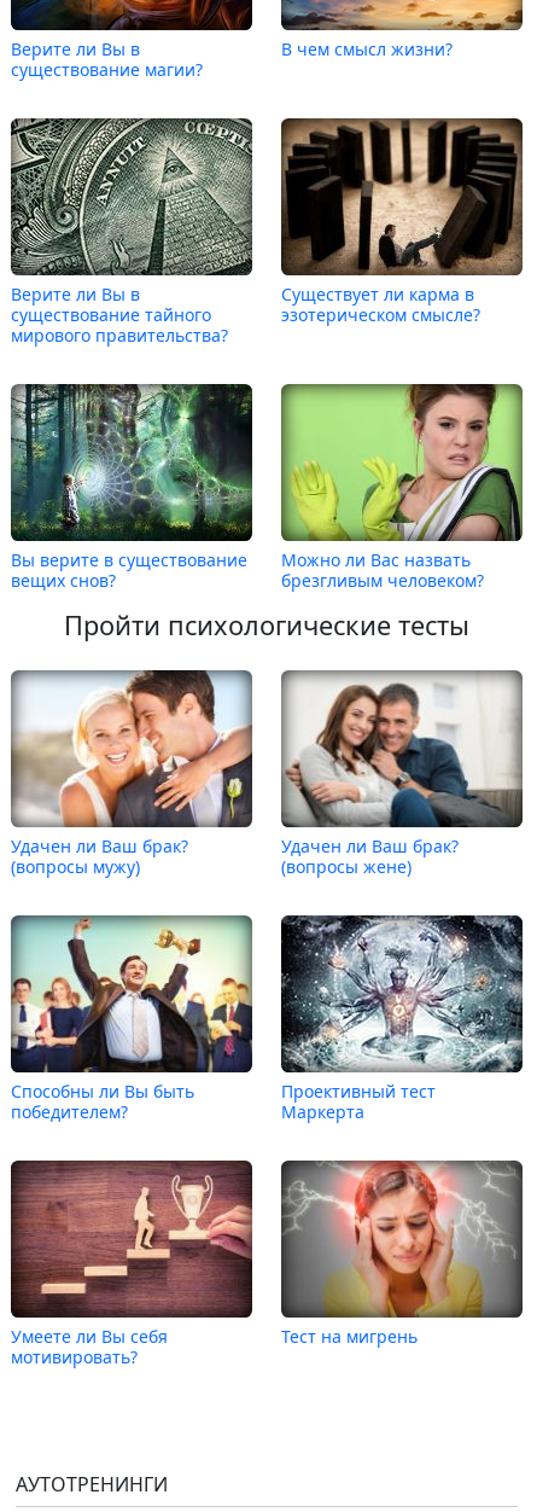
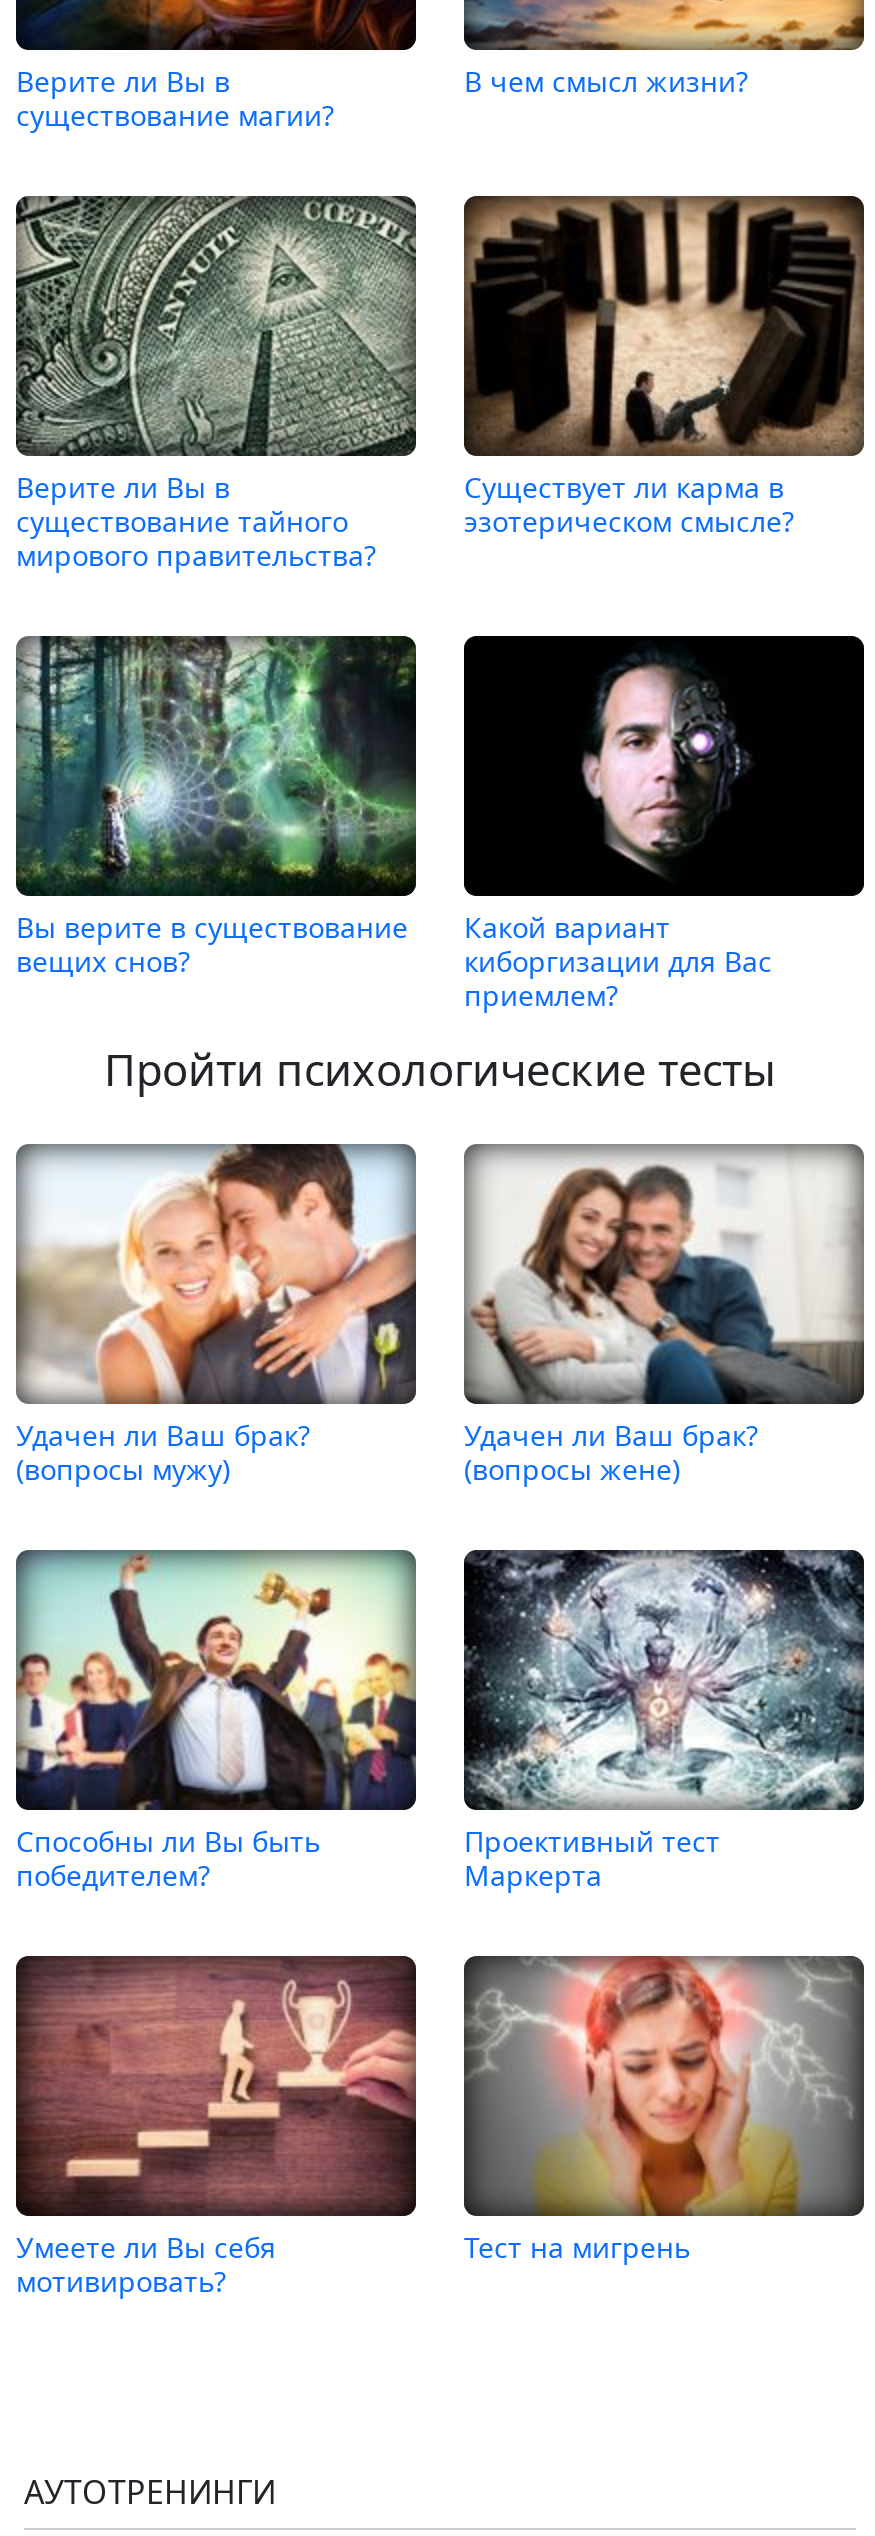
[280,383,524,592] [image] | Можно ли Вас назвать | брезгливым человеком? -> [462,634,866,1015] [image] | Какой вариант | киборгизации для Вас | приемлем?

